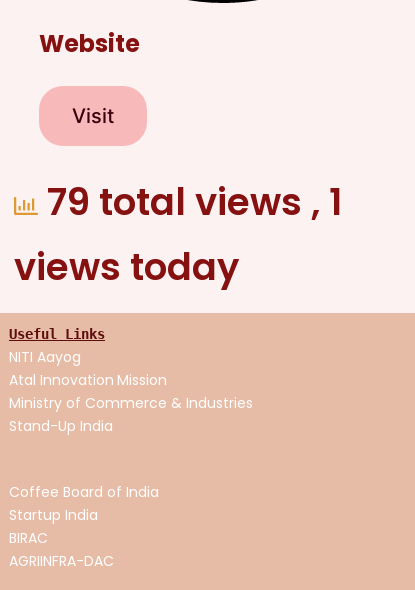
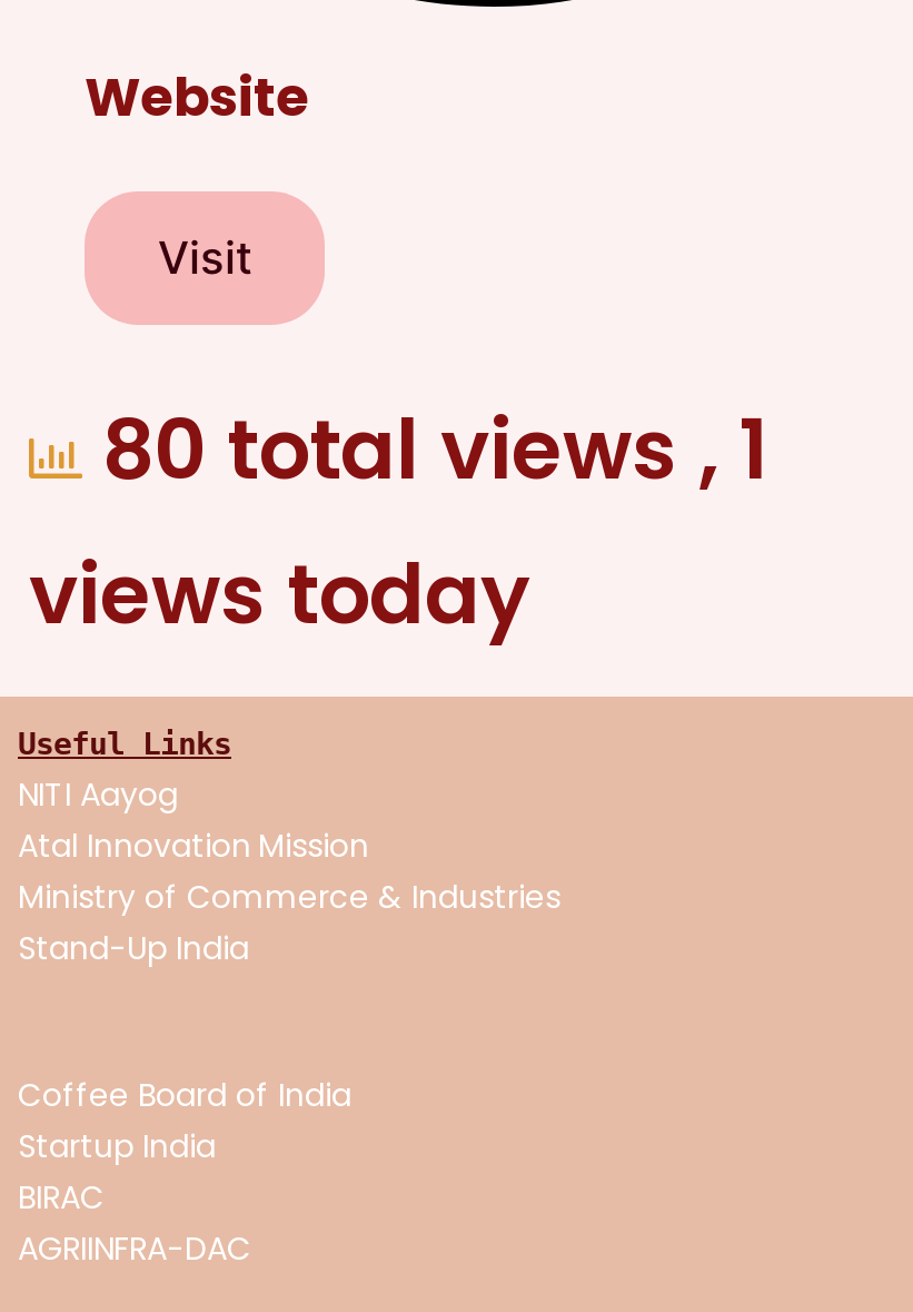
[38,176,342,228] 79 total views, 1 -> [82,392,767,508] 80 total views, 1

